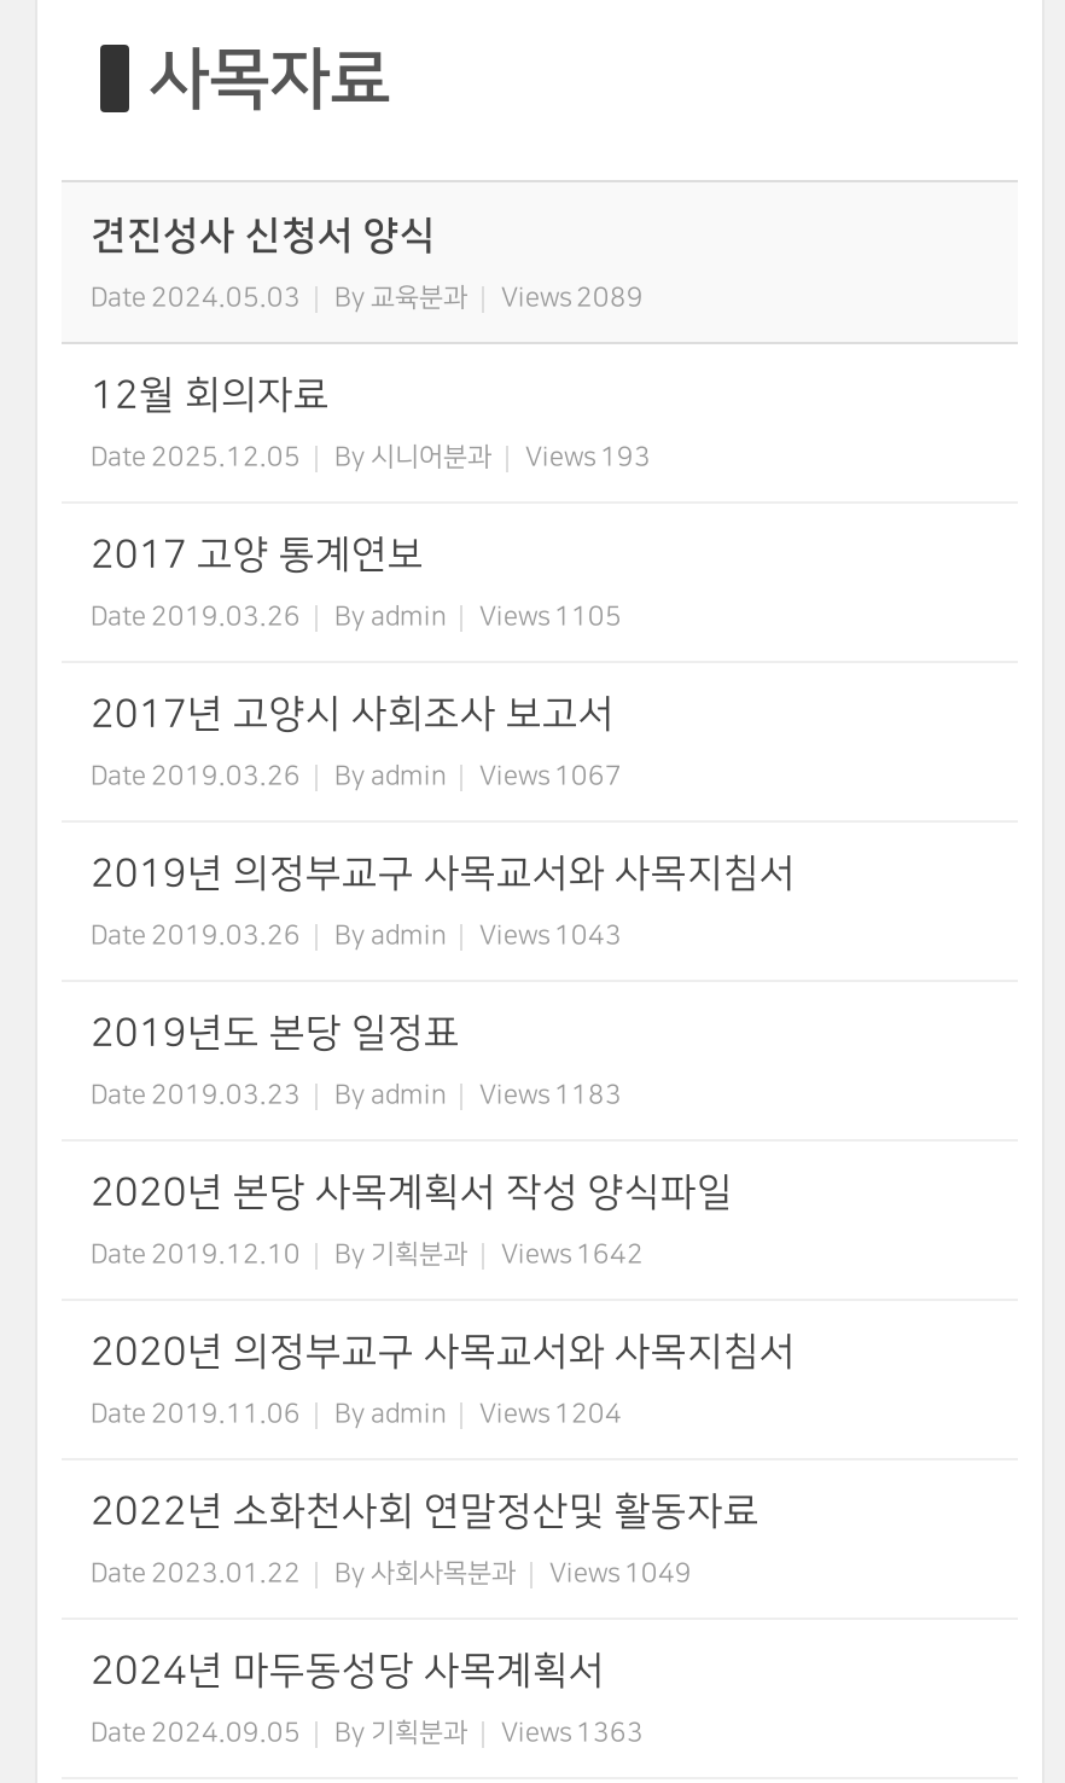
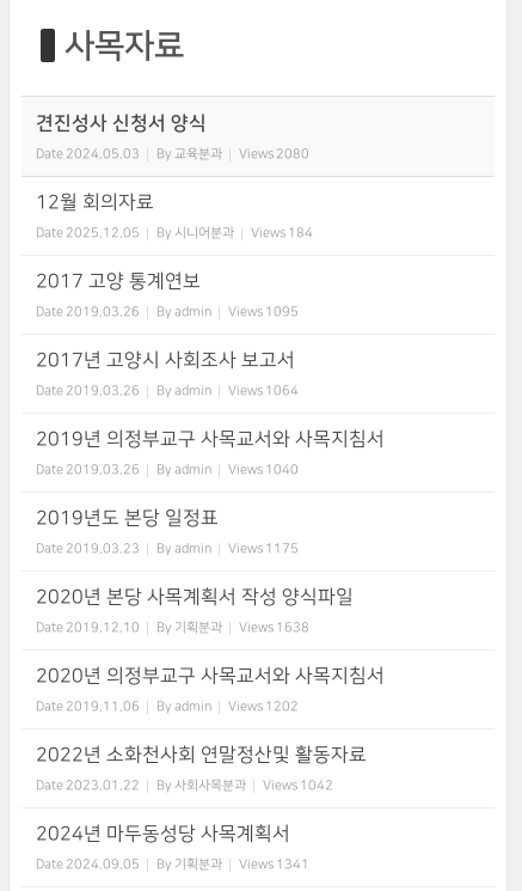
[91,284,644,313] Date 2024.05.03 By 교육분과 Views 2089 -> [36,147,309,161] Date 2024.05.03 By 교육분과 Views 2080
[91,443,651,472] Date 2025.12.05 By 시니어분과 Views 193 -> [36,226,313,240] Date 2025.12.05 By 시니어분과 Views 184
[91,603,622,632] Date 2019.03.26 By admin Views 1105 -> [36,305,299,319] Date 2019.03.26 By admin Views 1095
[91,762,622,791] Date 2019.03.26 By admin Views 1067 -> [36,384,299,398] Date 2019.03.26 By admin Views 1064
[91,922,622,951] Date 2019.03.26 By admin Views 1043 -> [36,463,299,477] Date 2019.03.26 By admin Views 1040
[91,1081,622,1110] Date 2019.03.23 By admin Views 1183 -> [36,542,299,556] Date 2019.03.23 By admin Views 1175
[91,1241,644,1270] Date 2019.12.10 By 기획분과 Views 1642 -> [36,621,309,635] Date 2019.12.10 By 기획분과 Views 1638
[91,1400,622,1429] Date 2019.11.06 By admin Views 1204 -> [36,700,299,714] Date 2019.11.06 By admin Views 1202
[91,1560,692,1589] Date 2023.01.22 By 사회사목분과 Views 1049 -> [36,779,333,793] Date 2023.01.22 By 사회사목분과 Views 1042
[91,1719,644,1748] Date 2024.09.05 By 기획분과 Views 1363 -> [36,858,309,872] Date 2024.09.05 By 기획분과 Views 1341

